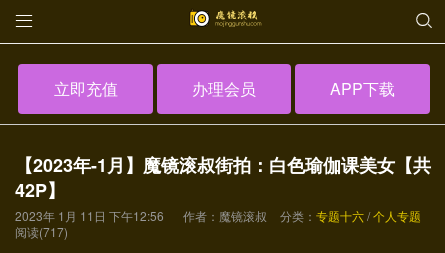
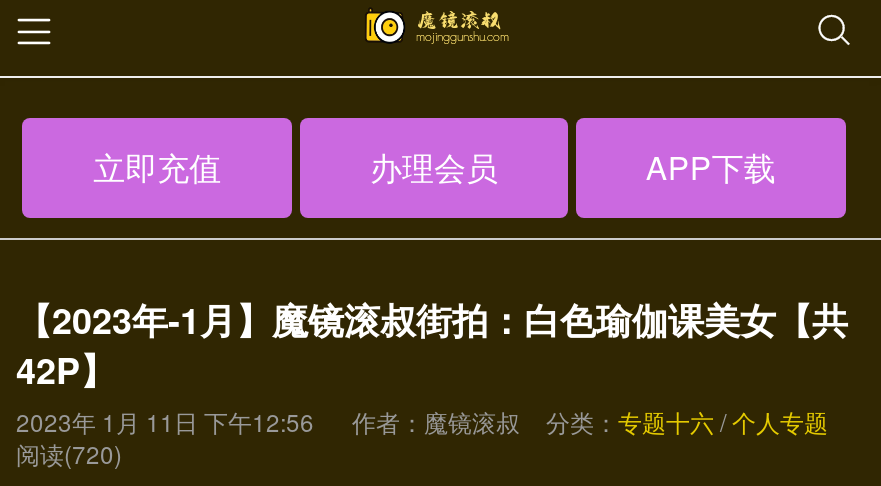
[15,223,68,240] 阅读(717) -> [16,436,122,470] 阅读(720)

